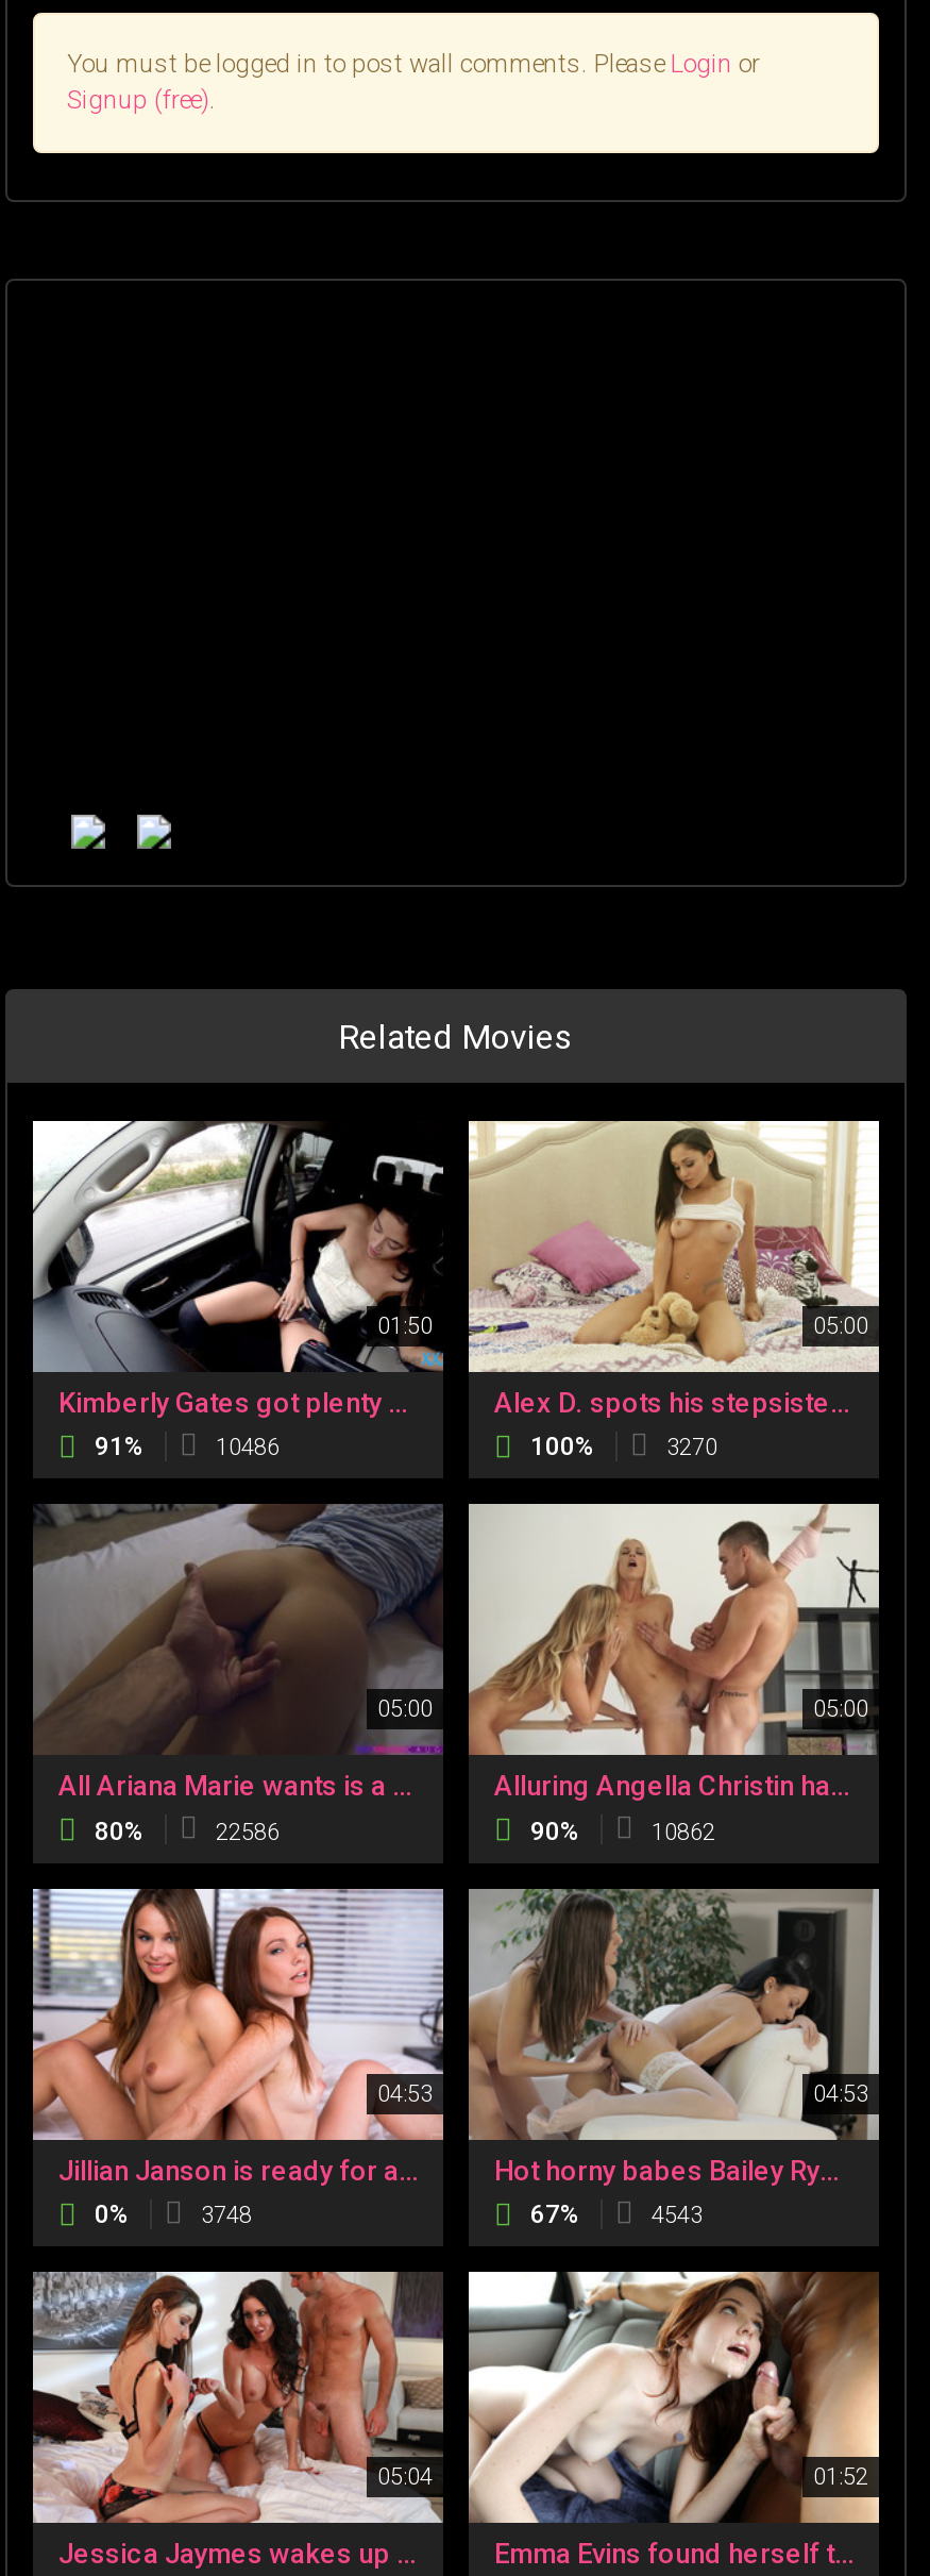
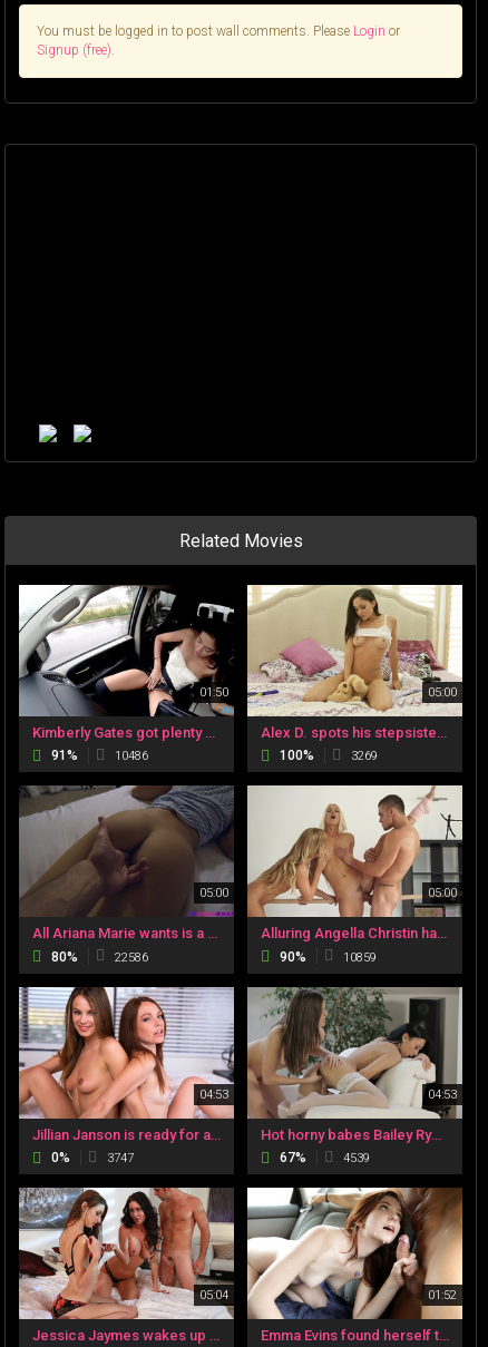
[666,1434,717,1462] 3270 -> [351,749,378,764] 3269
[652,1818,715,1846] 10862 -> [343,950,377,965] 10859
[201,2202,252,2229] 3748 -> [107,1151,134,1165] 3747
[652,2202,703,2229] 4543 -> [343,1151,370,1165] 4539

